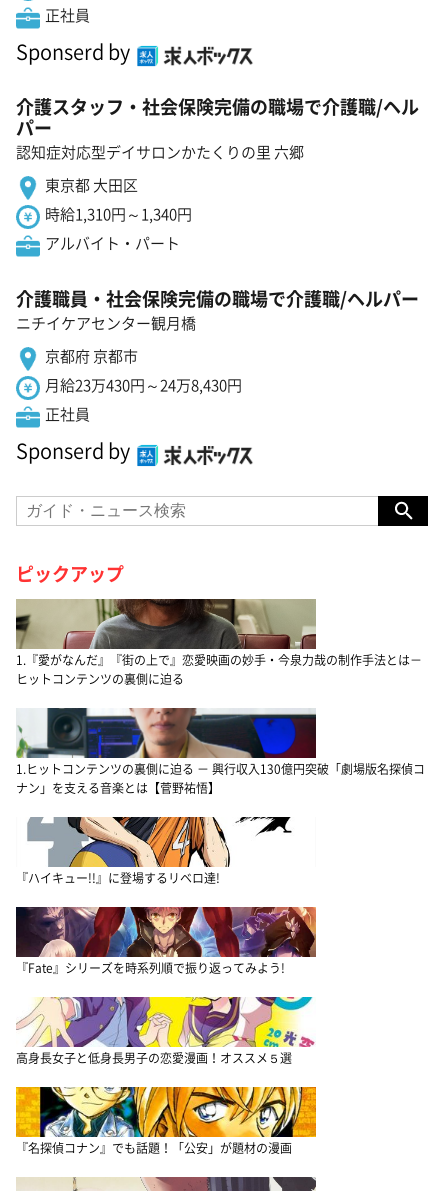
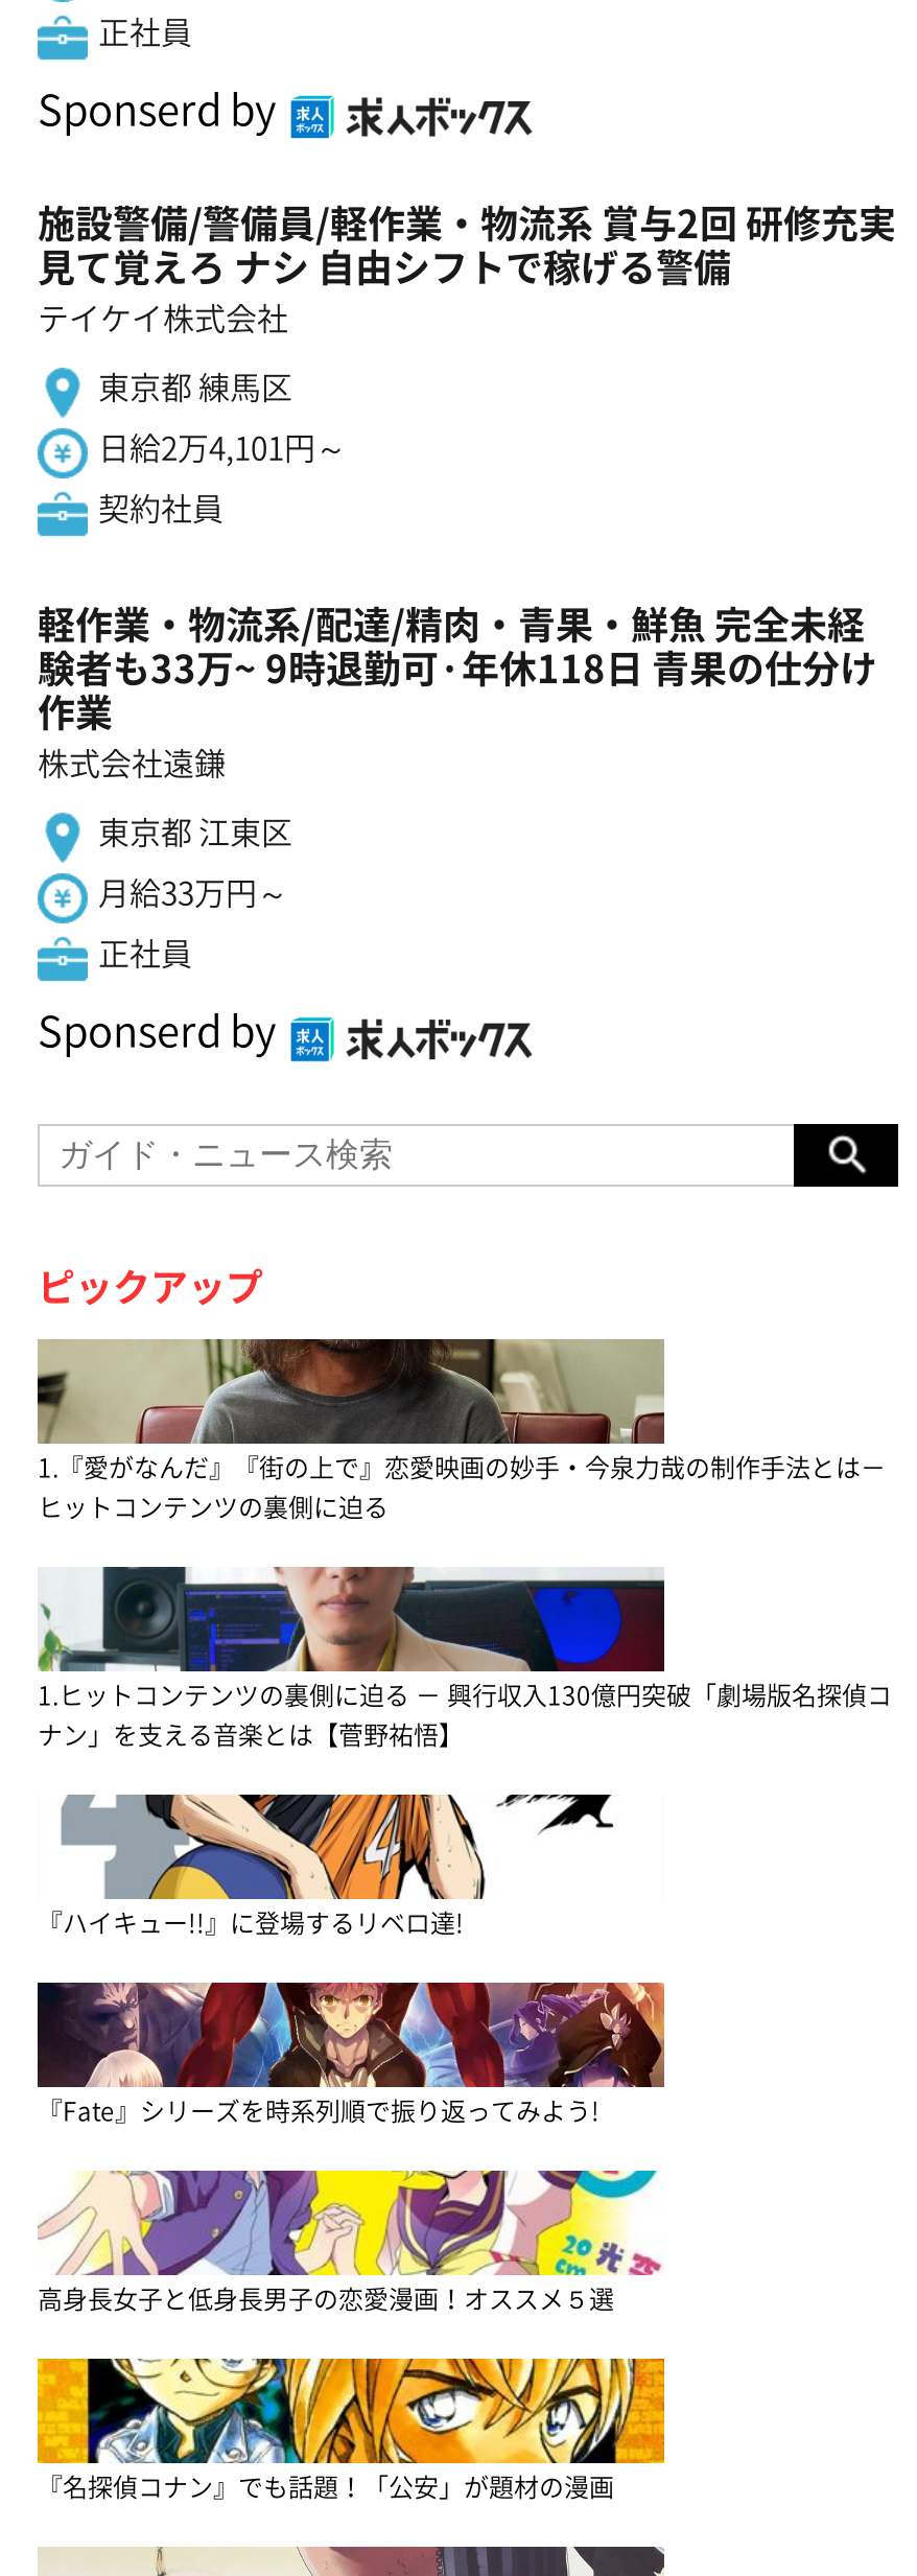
[16,93,419,163] 介護スタッフ・社会保険完備の職場で介護職/ヘル | パー | 認知症対応型デイサロンかたくりの里 六郷 -> [38,195,896,341] 施設警備/警備員/軽作業・物流系 賞与2回 研修充実 | 見て覚えろ ナシ 自由シフトで稼げる警備 | テイケイ株式会社
[45,174,192,254] 東京都 大田区 | 時給1,310円～1,340円 | アルバイト・パート -> [98,364,347,531] 東京都 練馬区 | 日給2万4,101円～ | 契約社員
[16,285,419,334] 介護職員・社会保険完備の職場で介護職/ヘルパー | ニチイケアセンター観月橋 -> [38,596,877,786] 軽作業・物流系/配達/精肉・青果・鮮魚 完全未経 | 験者も33万~ 9時退勤可·年休118日 青果の仕分け | 作業 | 株式会社遠鎌
[45,345,242,396] 京都府 京都市 | 月給23万430円～24万8,430円 -> [98,809,292,916] 東京都 江東区 | 月給33万円～

